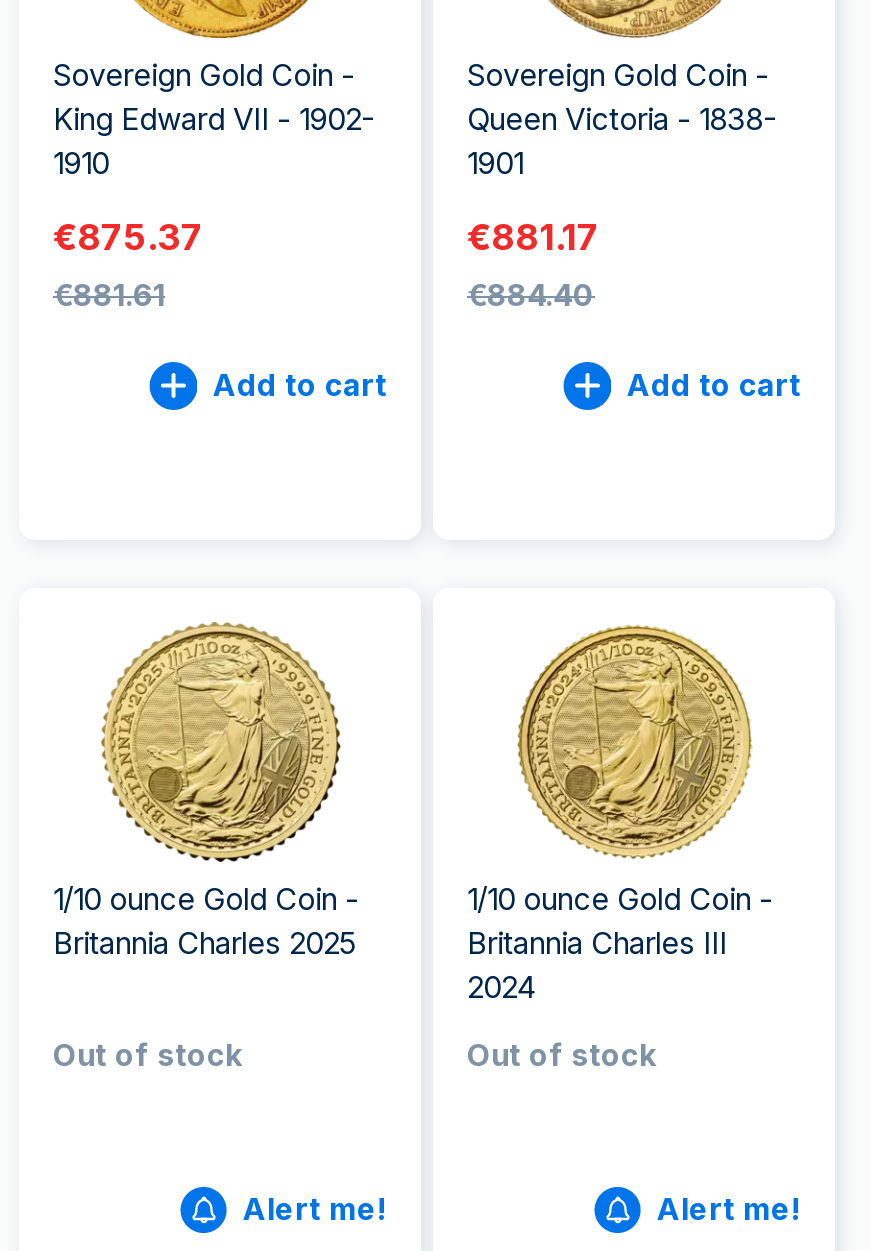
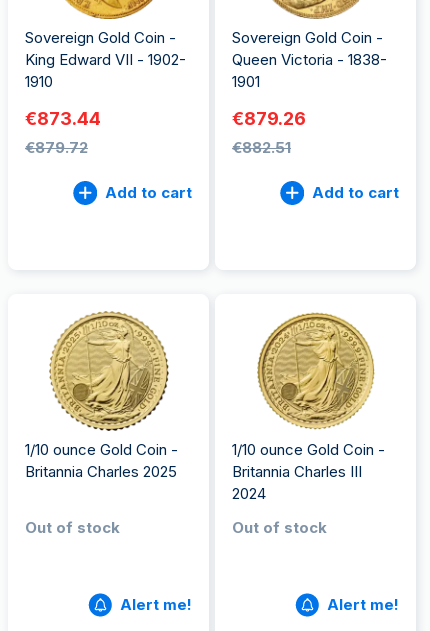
[53,216,203,258] €875.37 -> [25,108,101,129] €873.44
[467,216,599,258] €881.17 -> [232,108,306,129] €879.26
[53,276,165,314] €881.61 -> [25,138,88,157] €879.72
[467,276,595,314] €884.40 -> [232,138,291,157] €882.51

